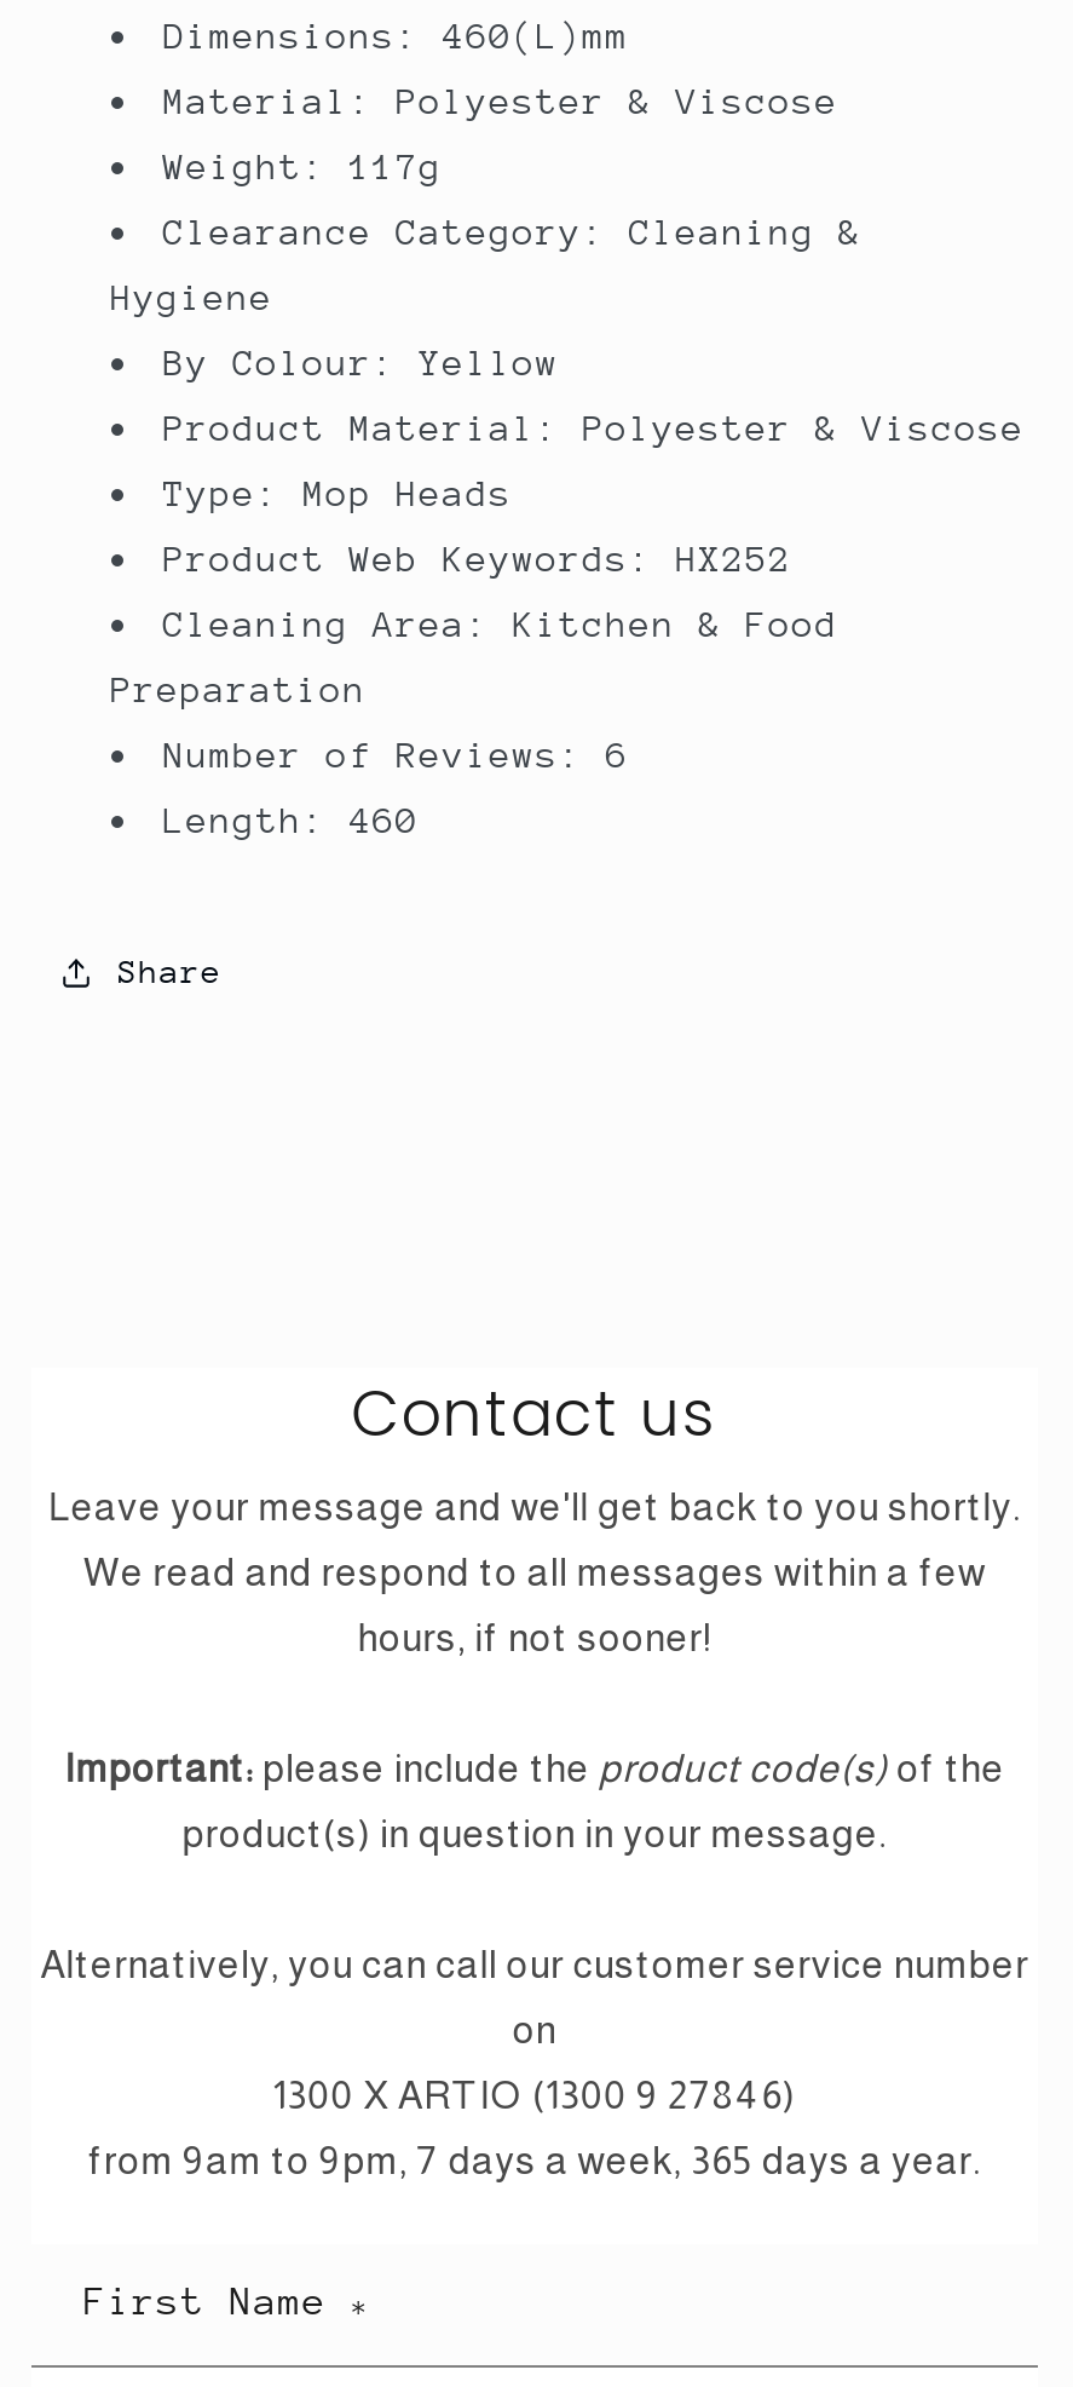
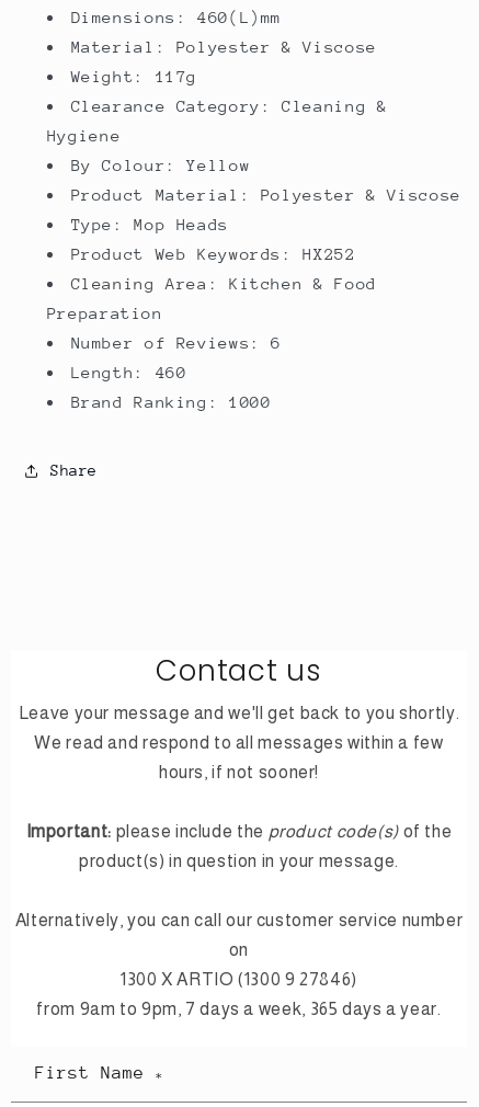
none -> [71,392,271,411] Brand Ranking: 1000

